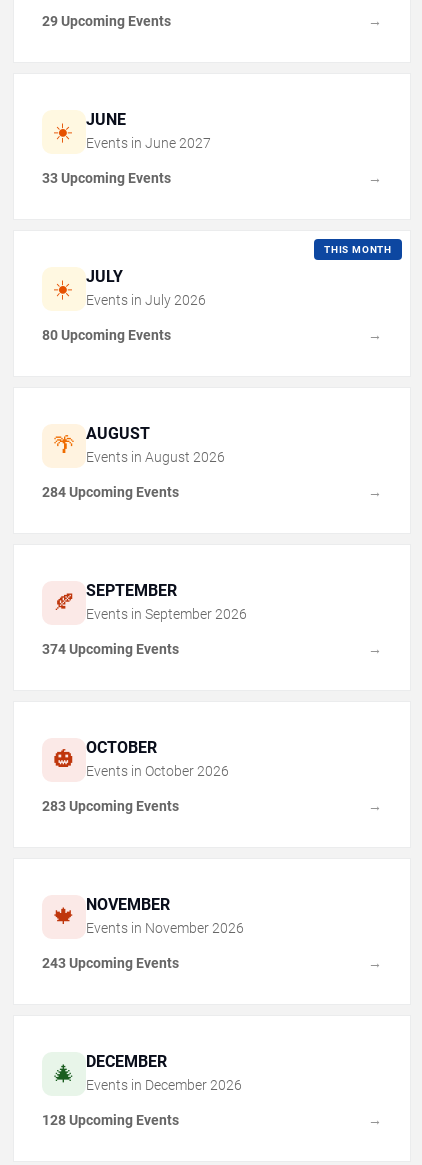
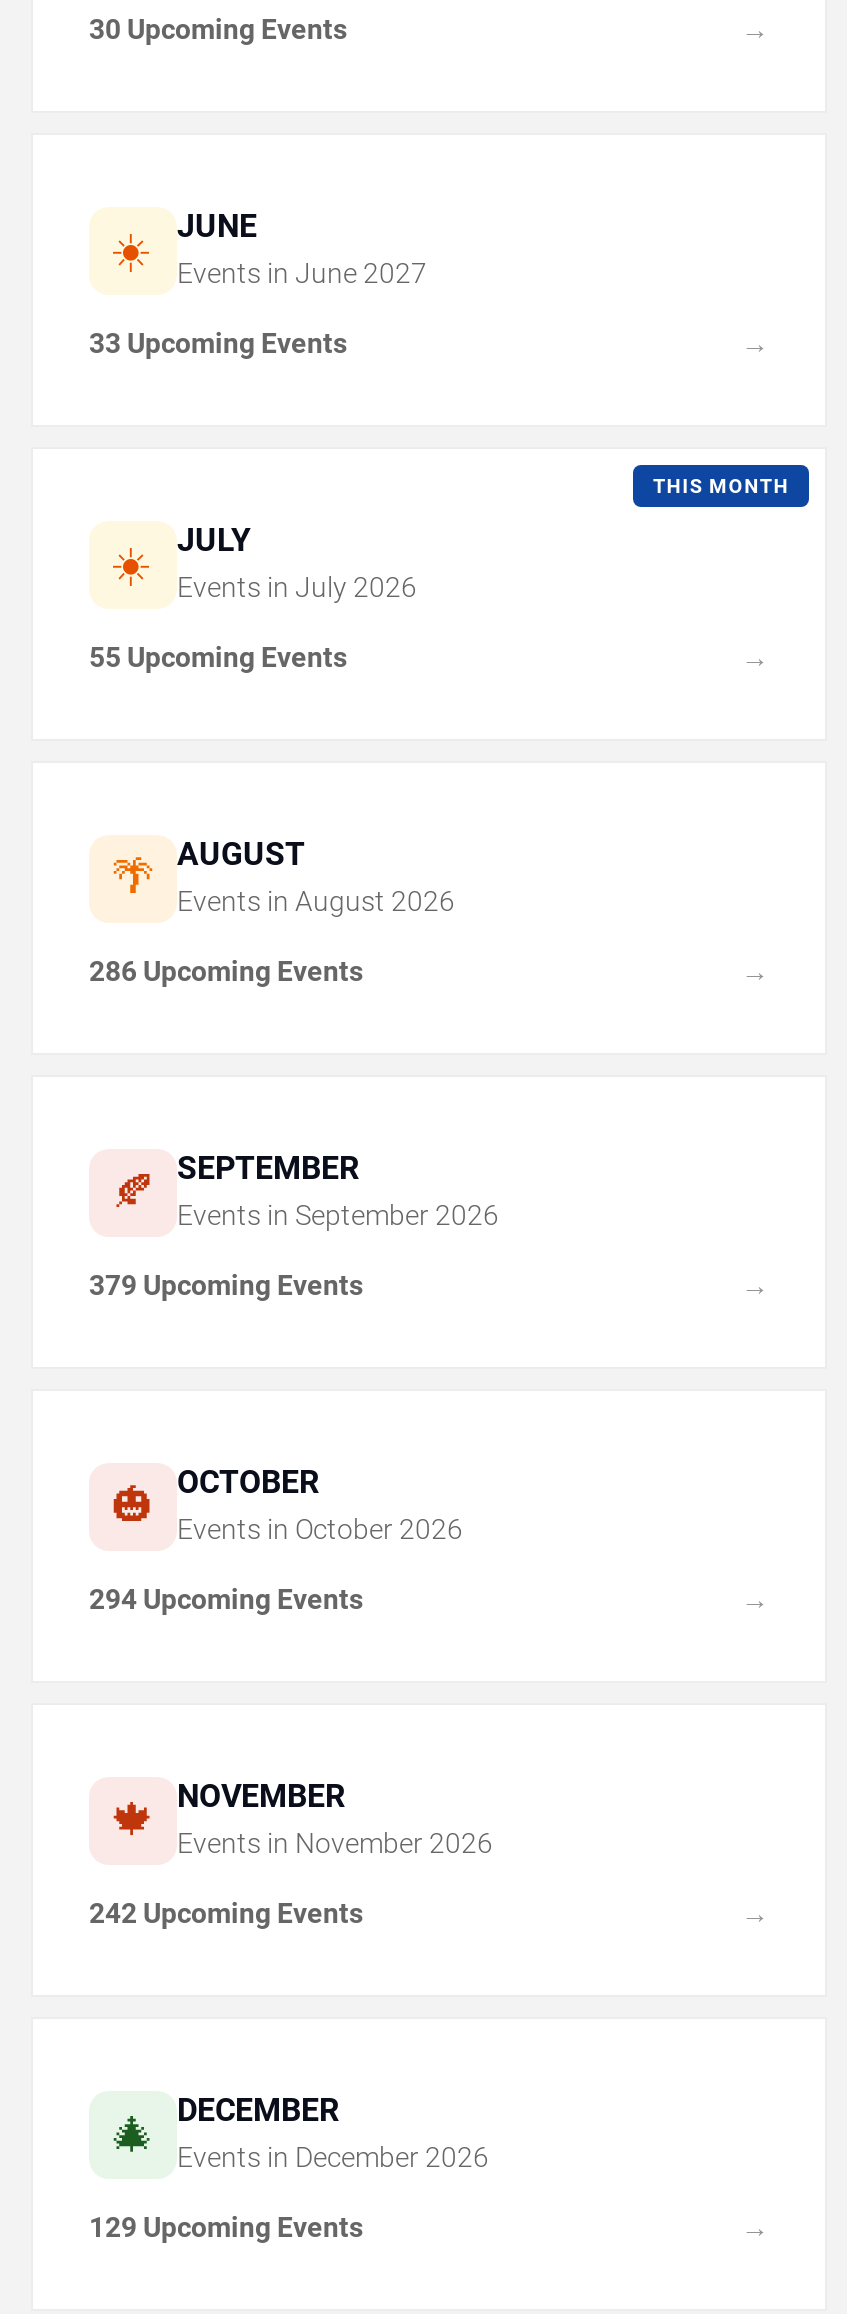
[42,13,171,29] 29 Upcoming Events -> [89,12,347,44] 30 Upcoming Events
[42,327,171,343] 80 Upcoming Events -> [89,640,347,672] 55 Upcoming Events
[42,484,179,500] 284 Upcoming Events -> [89,954,363,986] 286 Upcoming Events
[42,641,179,657] 374 Upcoming Events -> [89,1268,363,1300] 379 Upcoming Events
[42,798,179,814] 283 Upcoming Events -> [89,1582,363,1614] 294 Upcoming Events
[42,955,179,971] 243 Upcoming Events -> [89,1896,363,1928] 242 Upcoming Events
[42,1112,179,1128] 128 Upcoming Events -> [89,2210,363,2242] 129 Upcoming Events

